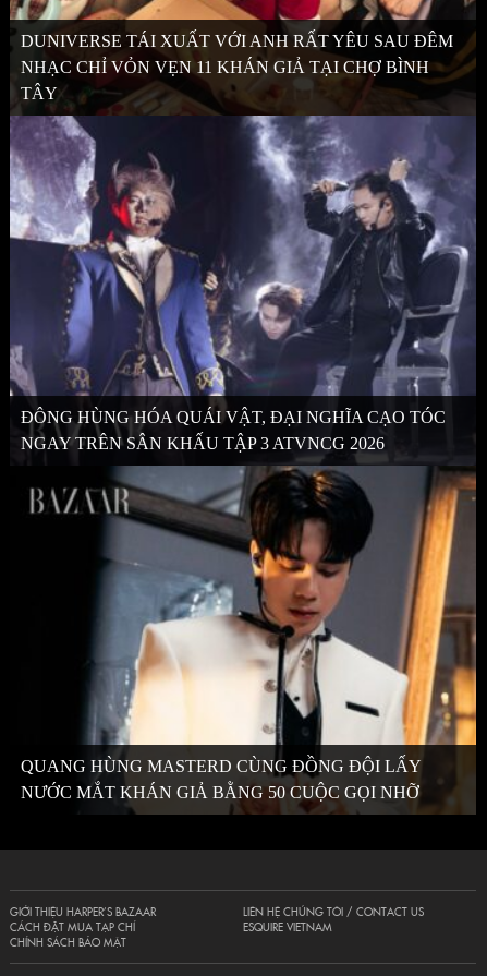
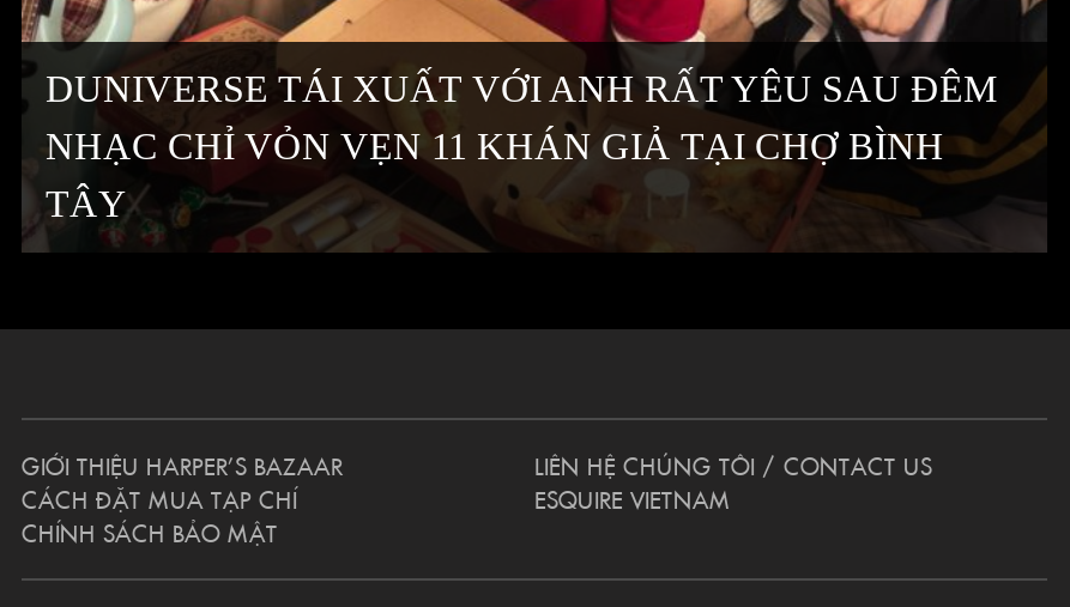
[10,115,476,452] [image] | ĐÔNG HÙNG HÓA QUÁI VẬT, ĐẠI NGHĨA CẠO TÓC | NGAY TRÊN SÂN KHẤU TẬP 3 ATVNCG 2026 -> none
[10,460,477,802] [image] | QUANG HÙNG MASTERD CÙNG ĐỒNG ĐỘI LẤY | NƯỚC MẮT KHÁN GIẢ BẰNG 50 CUỘC GỌI NHỠ -> none

